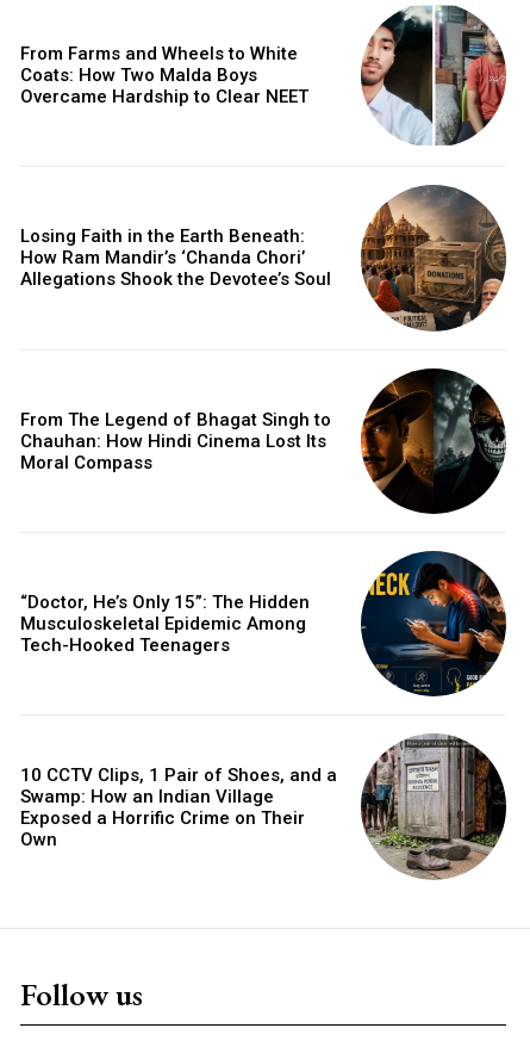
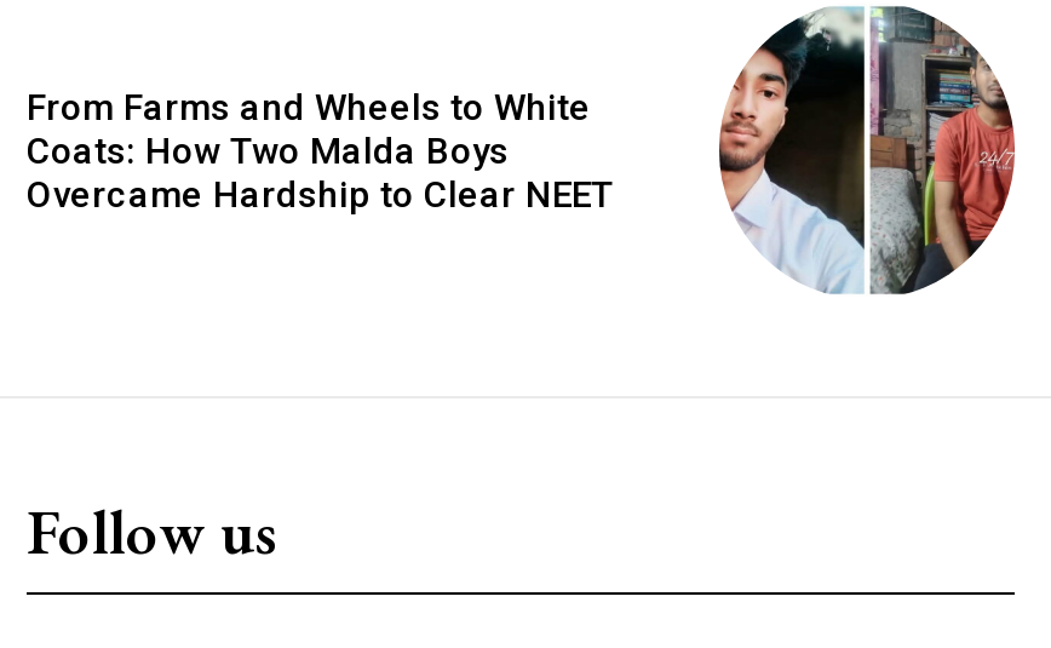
[20,184,507,333] [image] | Losing Faith in the Earth Beneath: | How Ram Mandir’s ‘Chanda Chori’ | Allegations Shook the Devotee’s Soul -> none
[20,367,507,515] [image] | From The Legend of Bhagat Singh to | Chauhan: How Hindi Cinema Lost Its | Moral Compass -> none
[360,550,507,698] [image] -> none
[20,592,310,656] “Doctor, He’s Only 15”: The Hidden | Musculoskeletal Epidemic Among | Tech-Hooked Teenagers -> none
[20,733,507,880] [image] | 10 CCTV Clips, 1 Pair of Shoes, and a | Swamp: How an Indian Village | Exposed a Horrific Crime on Their | Own -> none

